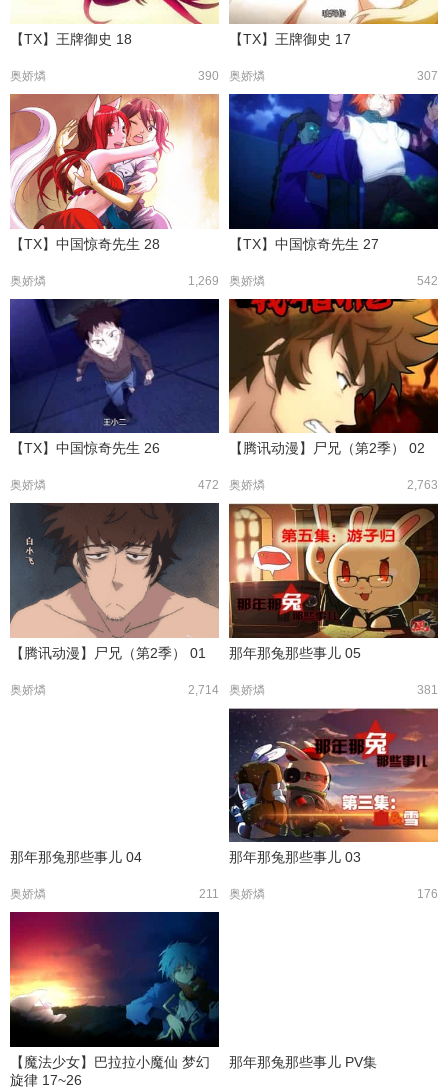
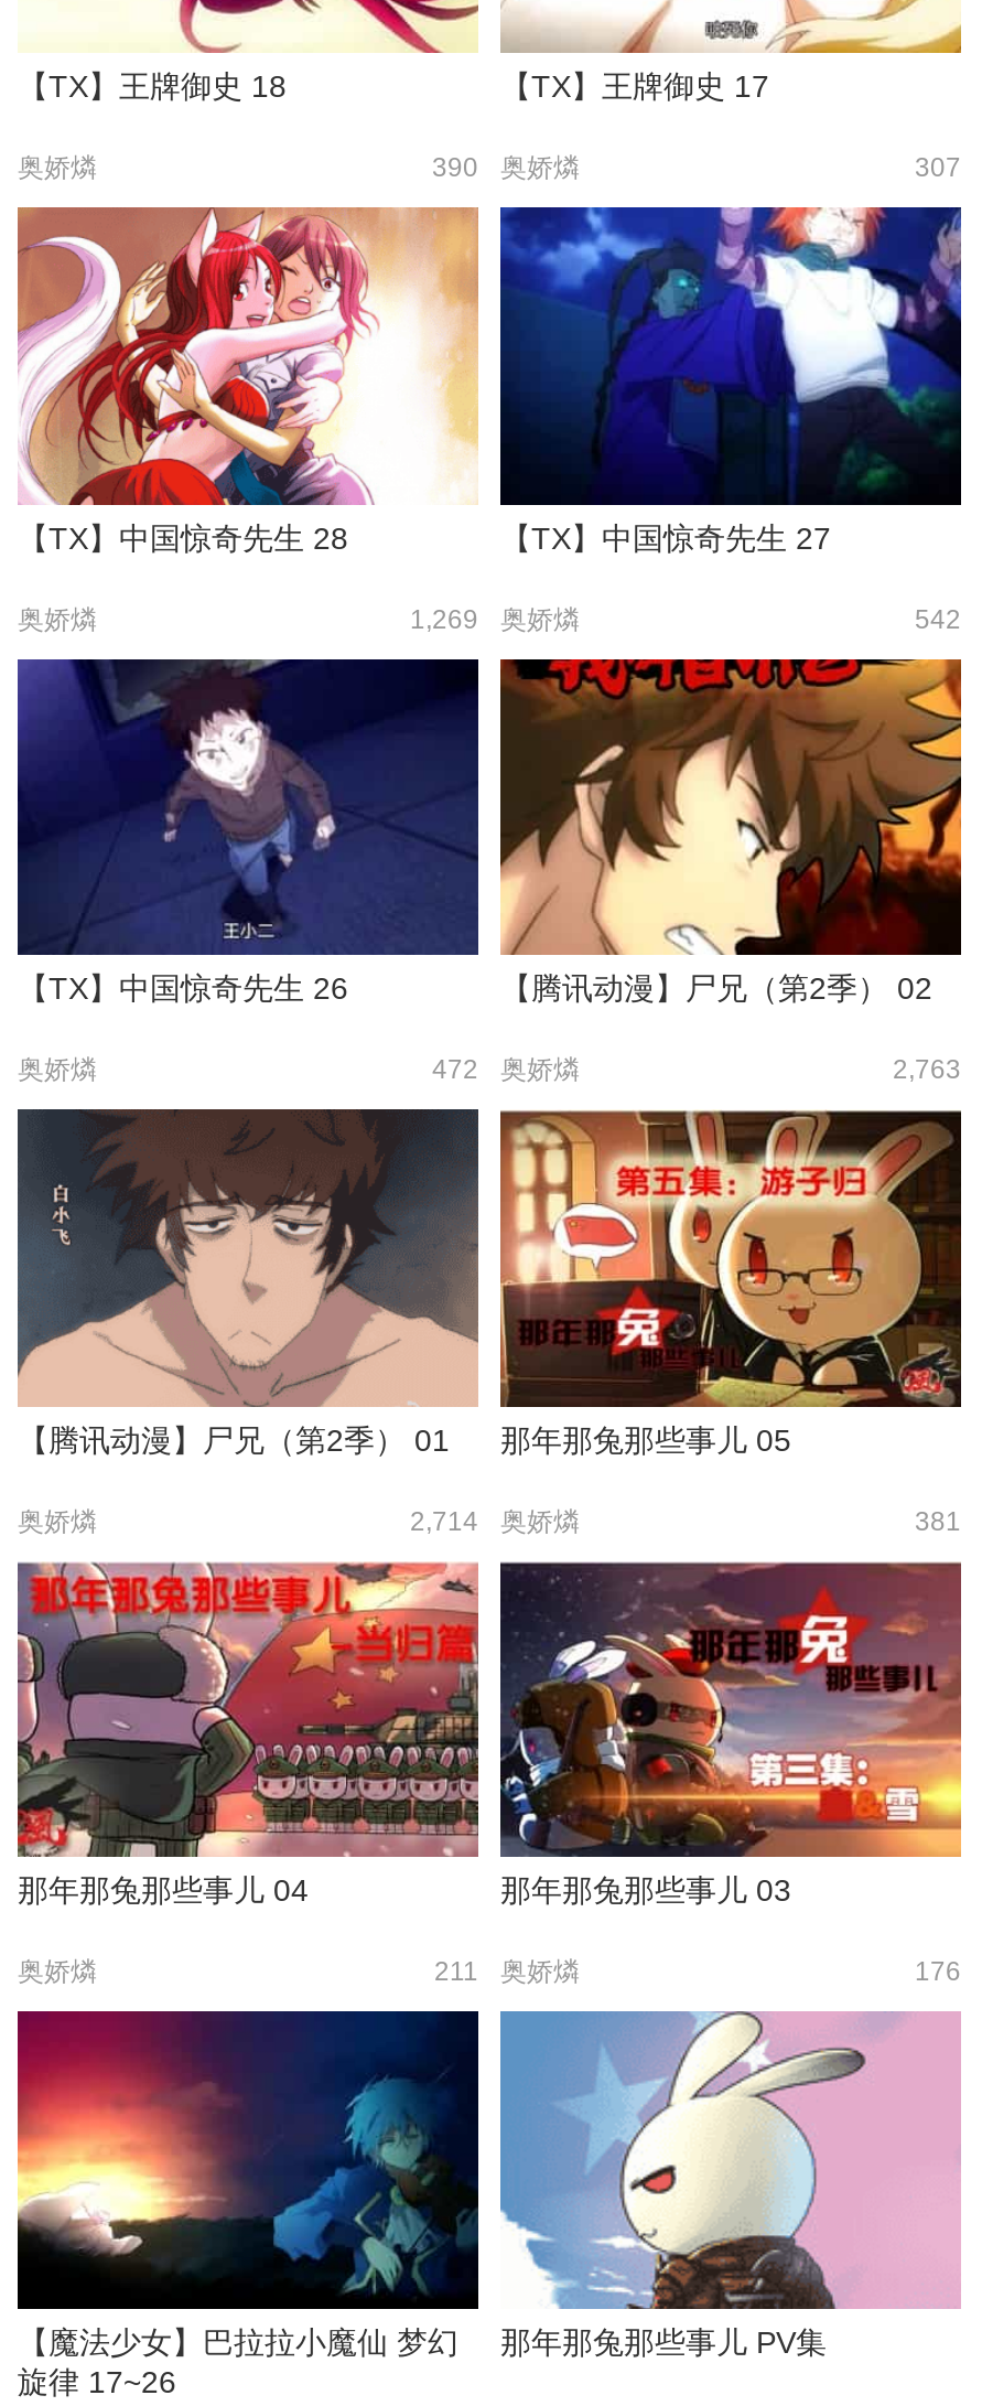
none -> [15,1561,481,1859] [image]
none -> [498,2009,961,2311] [image]

